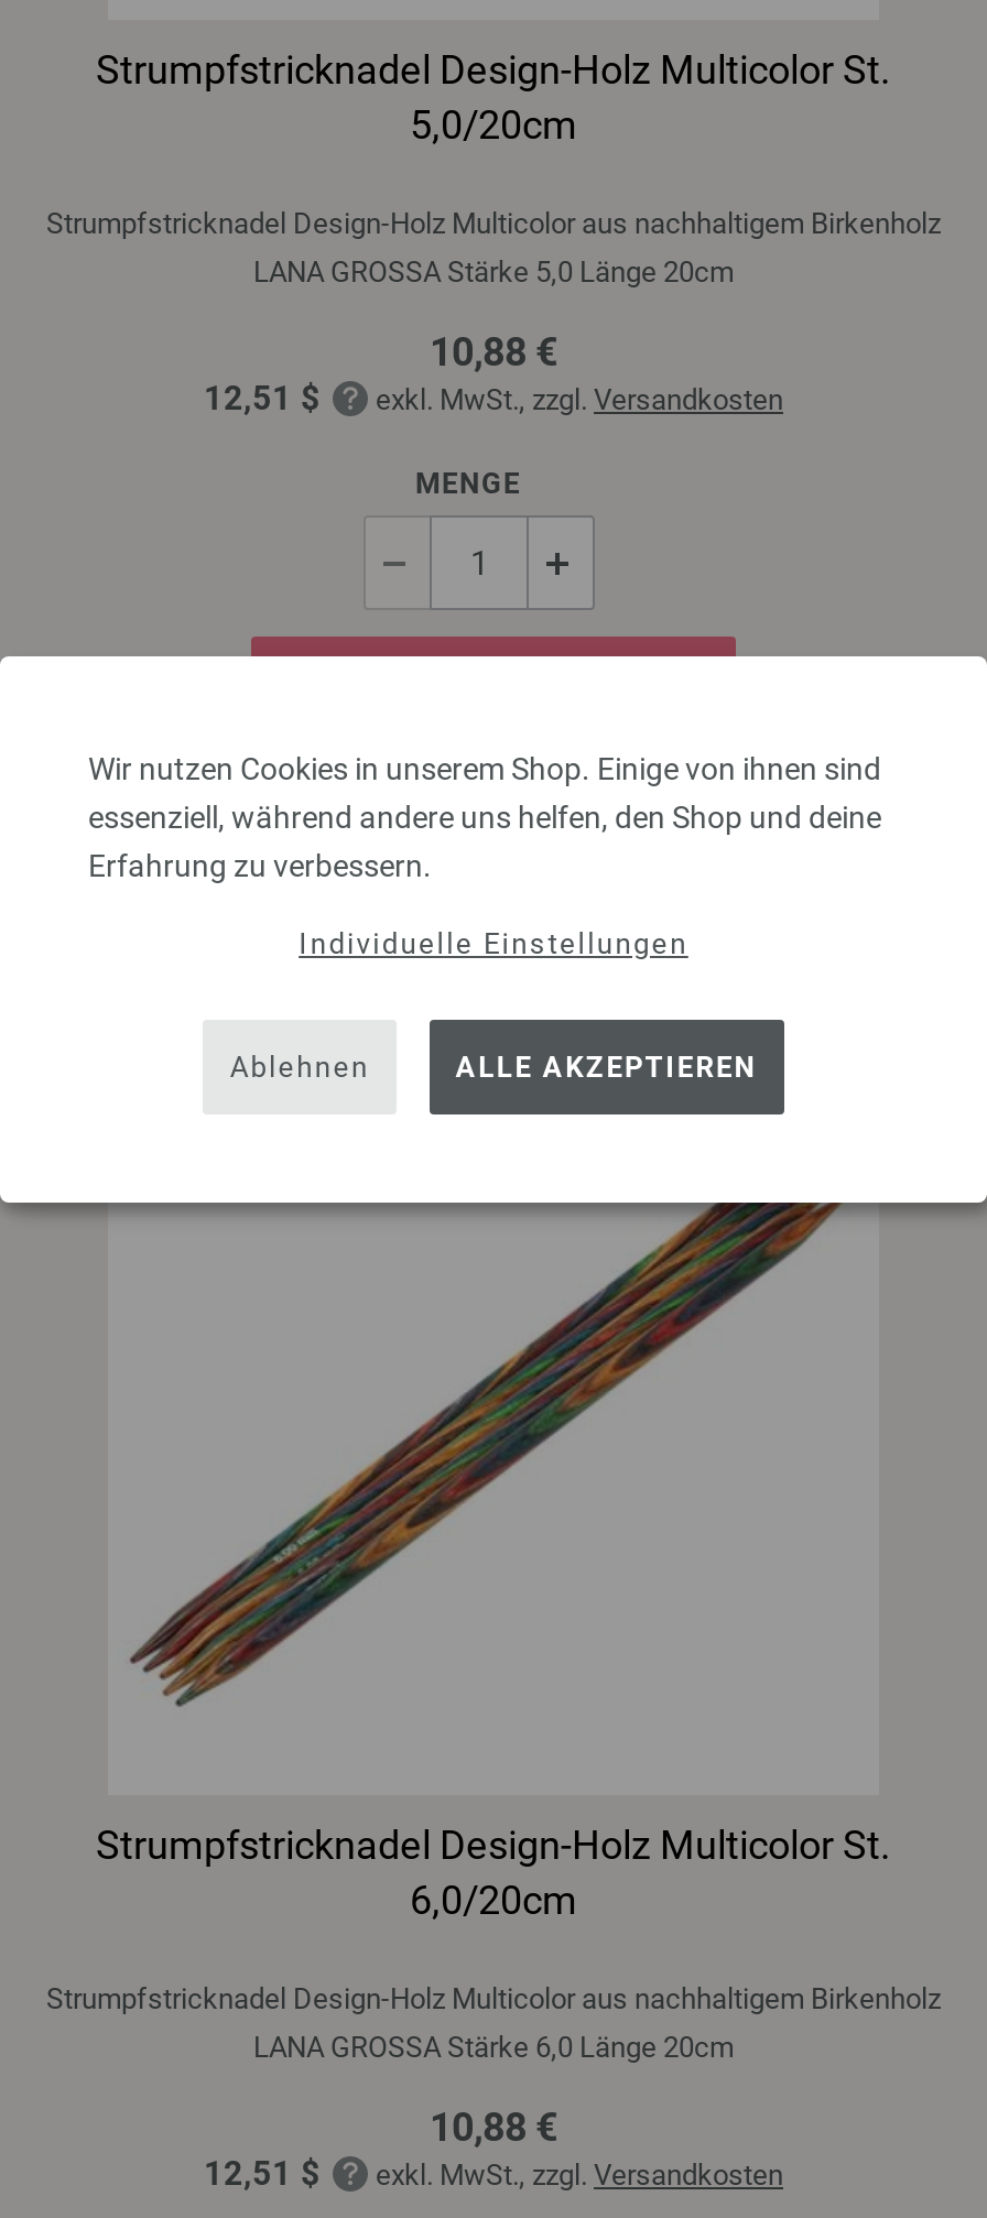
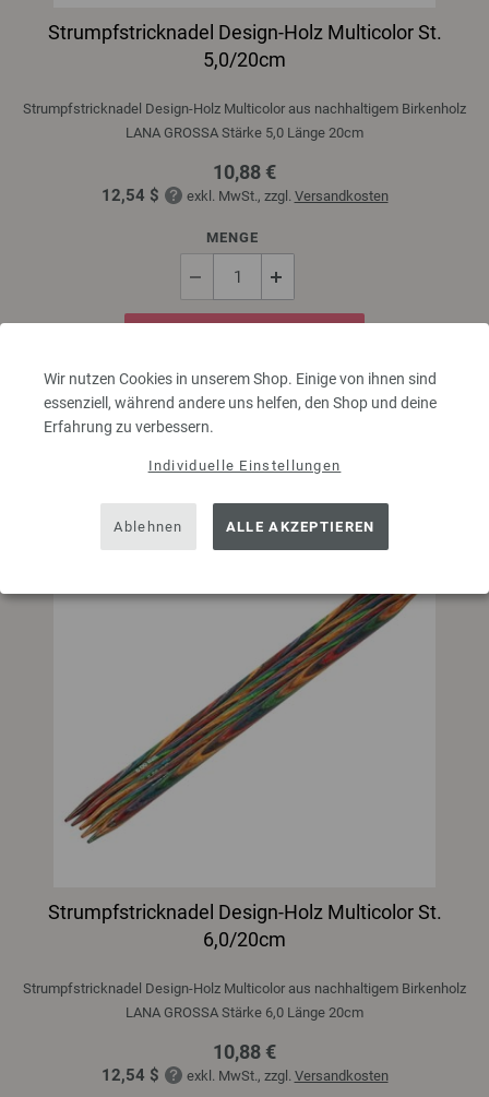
[204,379,783,419] 12,51 $ exkl. MwSt., zzgl. Versandkosten -> [101,186,388,205] 12,54 $ exkl. MwSt., zzgl. Versandkosten
[204,2154,783,2194] 12,51 $ exkl. MwSt., zzgl. Versandkosten -> [101,1065,388,1085] 12,54 $ exkl. MwSt., zzgl. Versandkosten

